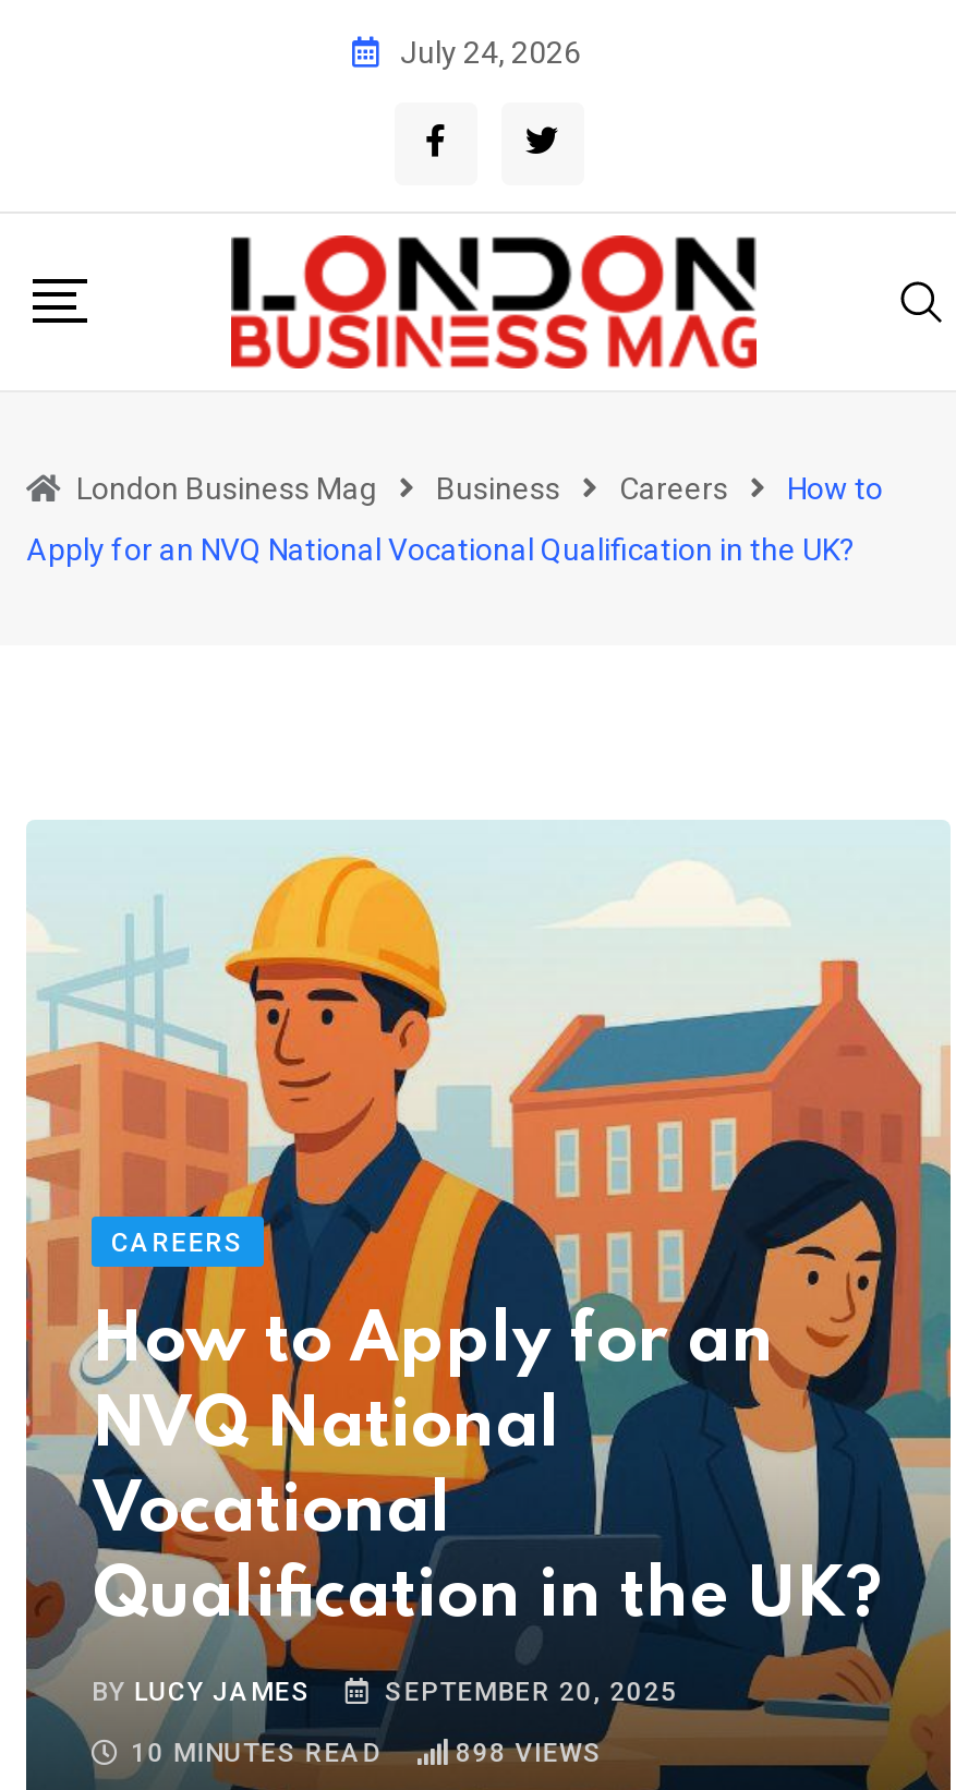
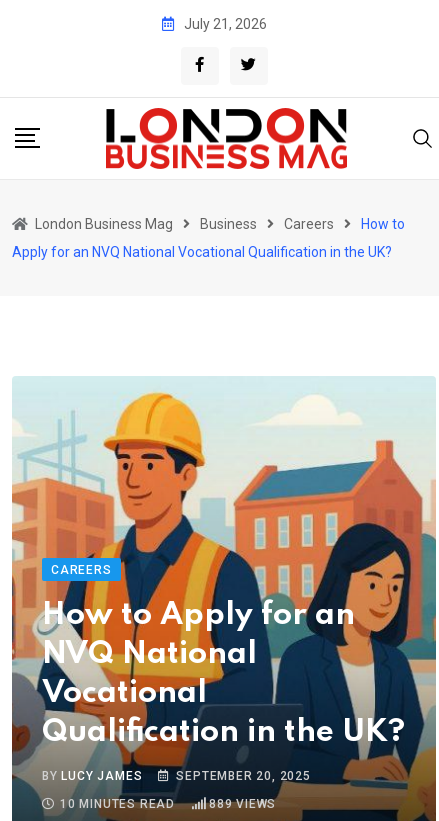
[400,34,581,69] July 24, 2026 -> [183,15,266,31] July 21, 2026
[456,1739,602,1769] 898 VIEWS -> [209,797,276,811] 889 VIEWS

